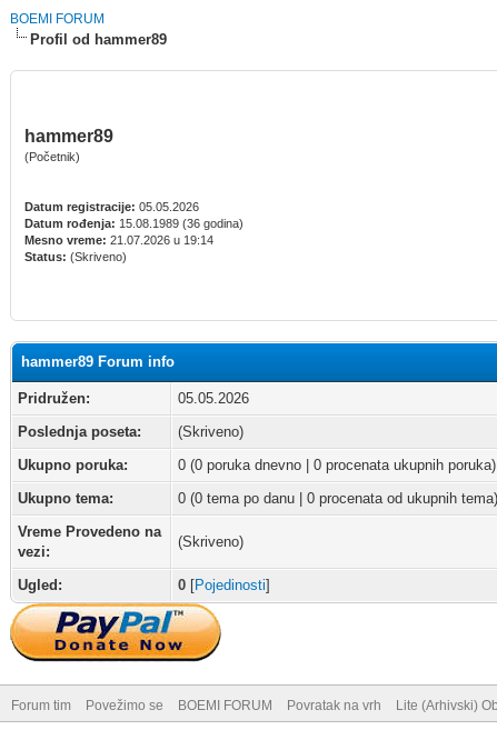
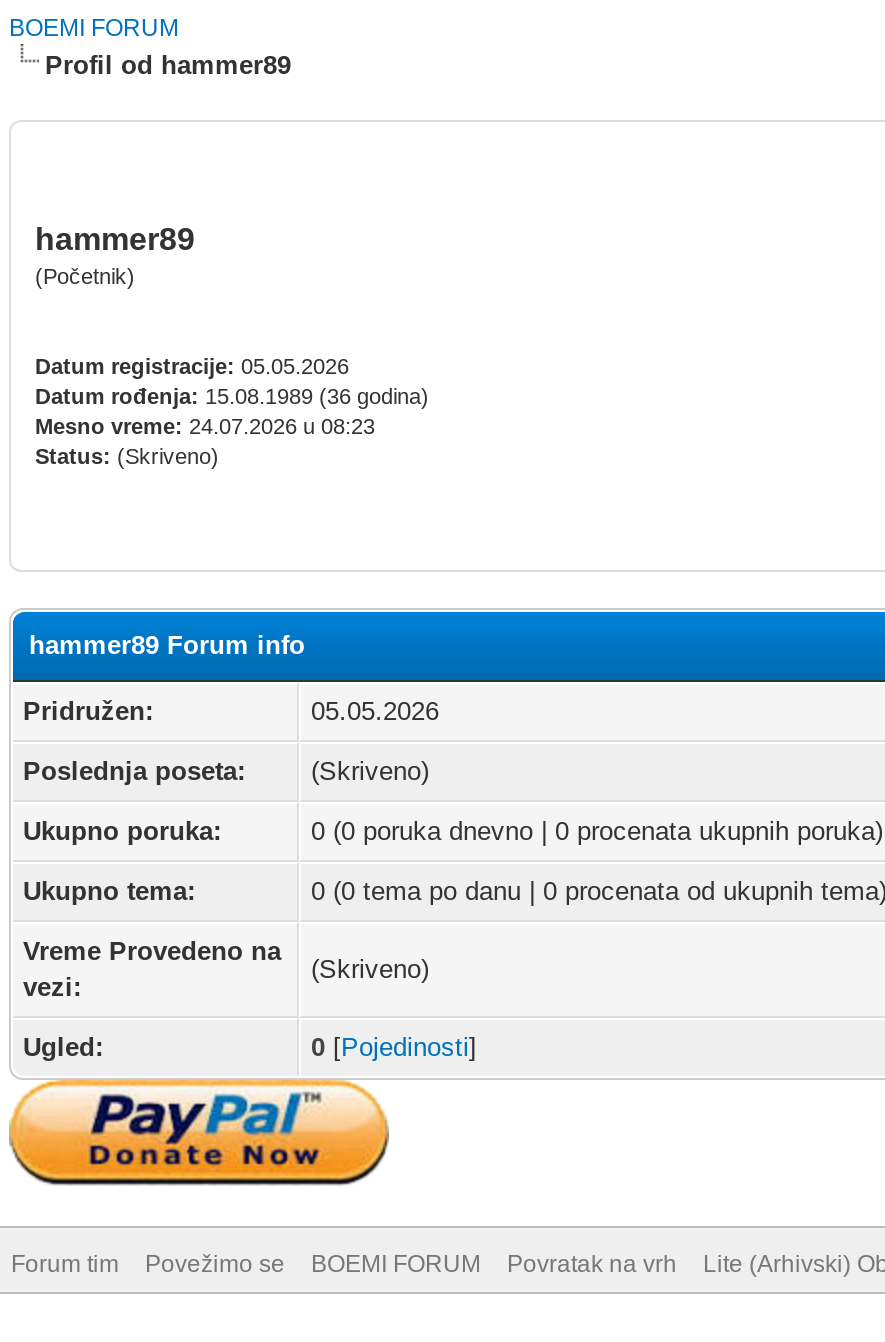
[24,233,213,247] Mesno vreme: 21.07.2026 u 19:14 -> [35,414,375,438] Mesno vreme: 24.07.2026 u 08:23

